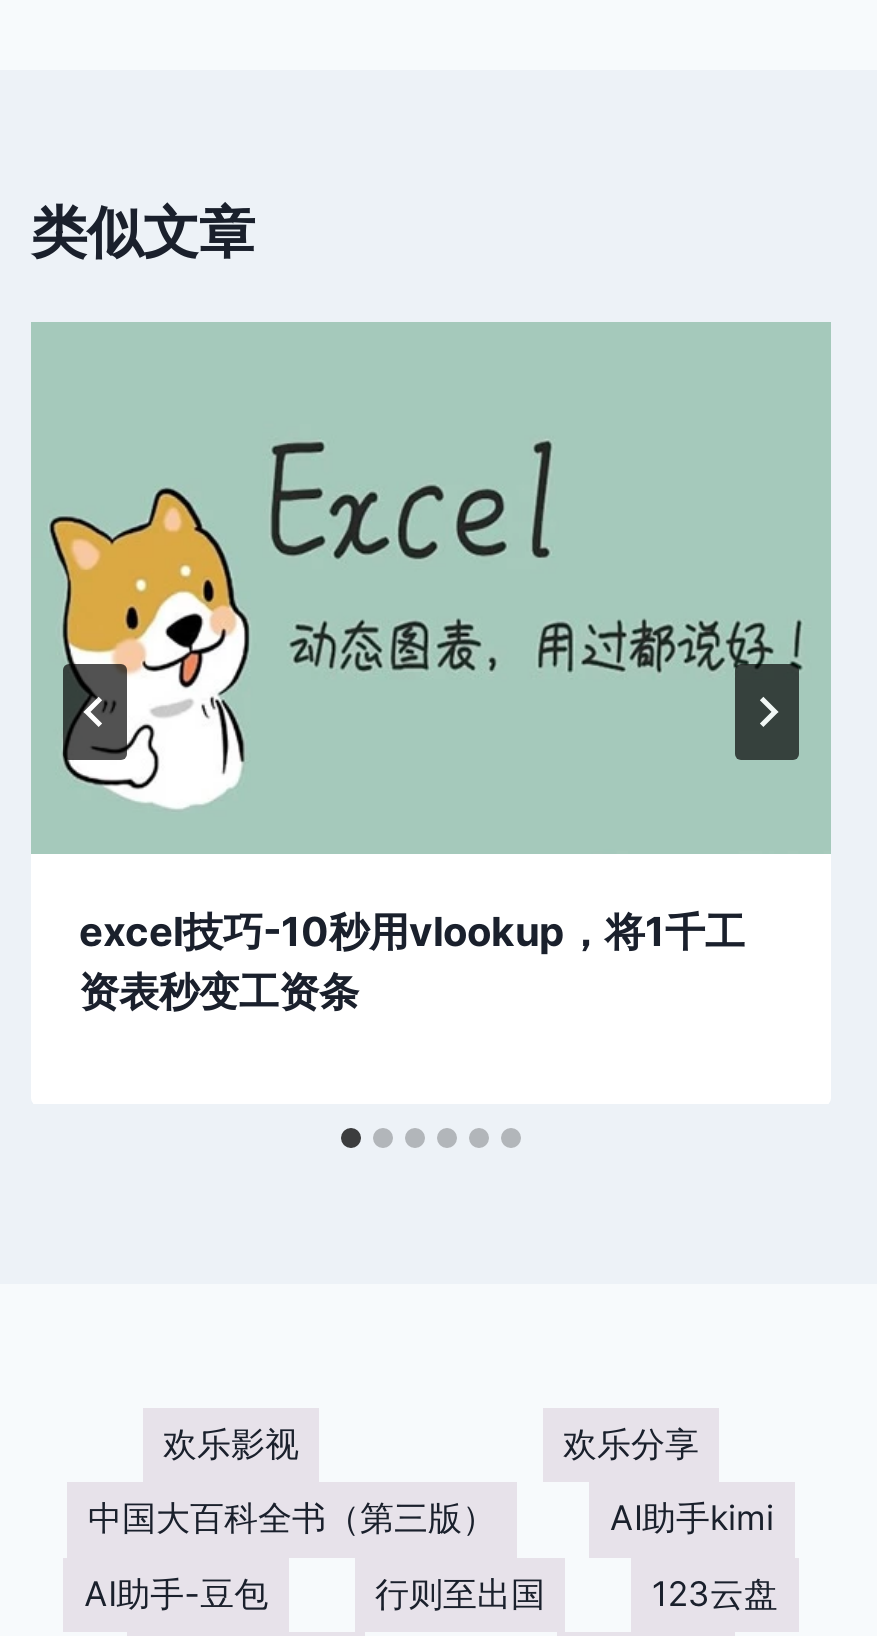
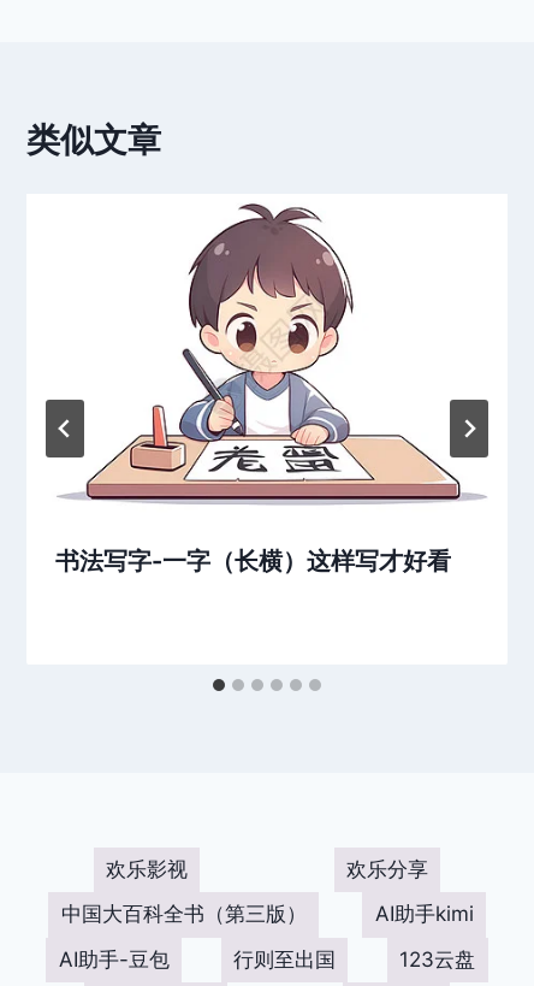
[31,322,831,1017] [image] | excel技巧-10秒用vlookup，将1千工 | 资表秒变工资条 -> [26,194,508,576] [image] | 书法写字-一字（长横）这样写才好看

